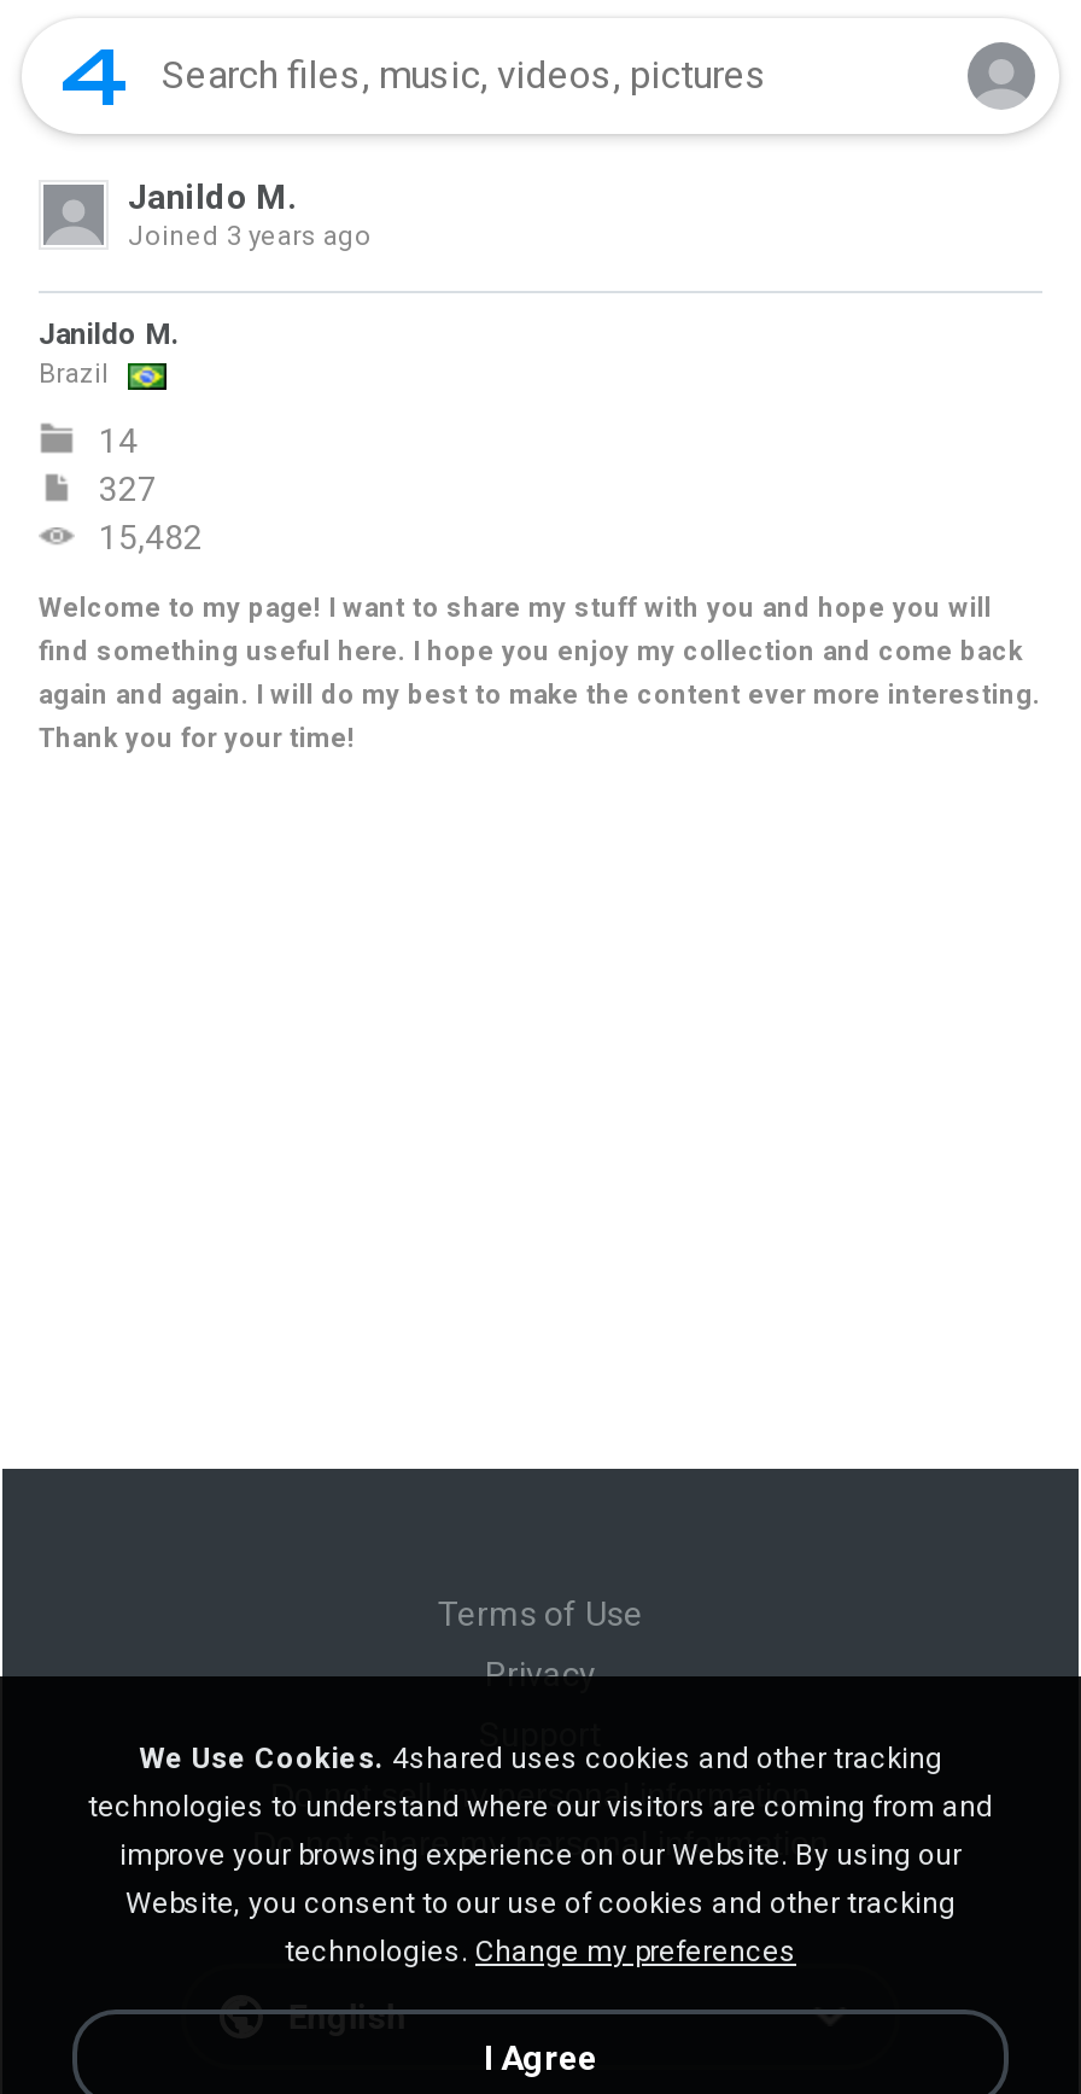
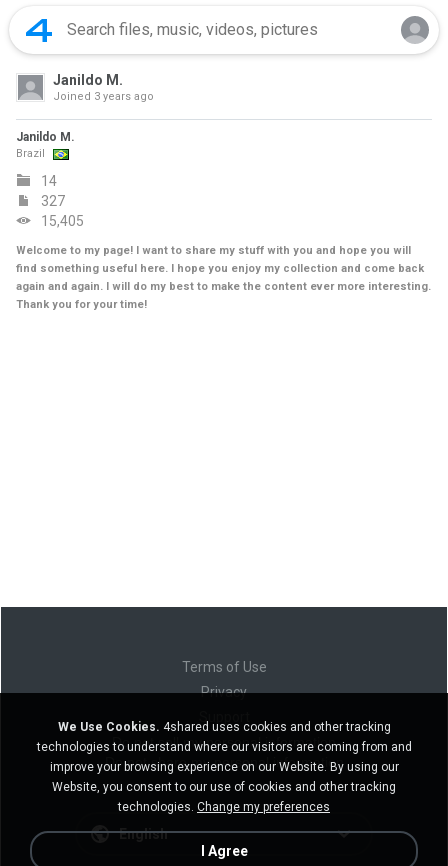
[99,518,203,556] 15,482 -> [41,213,84,229] 15,405

